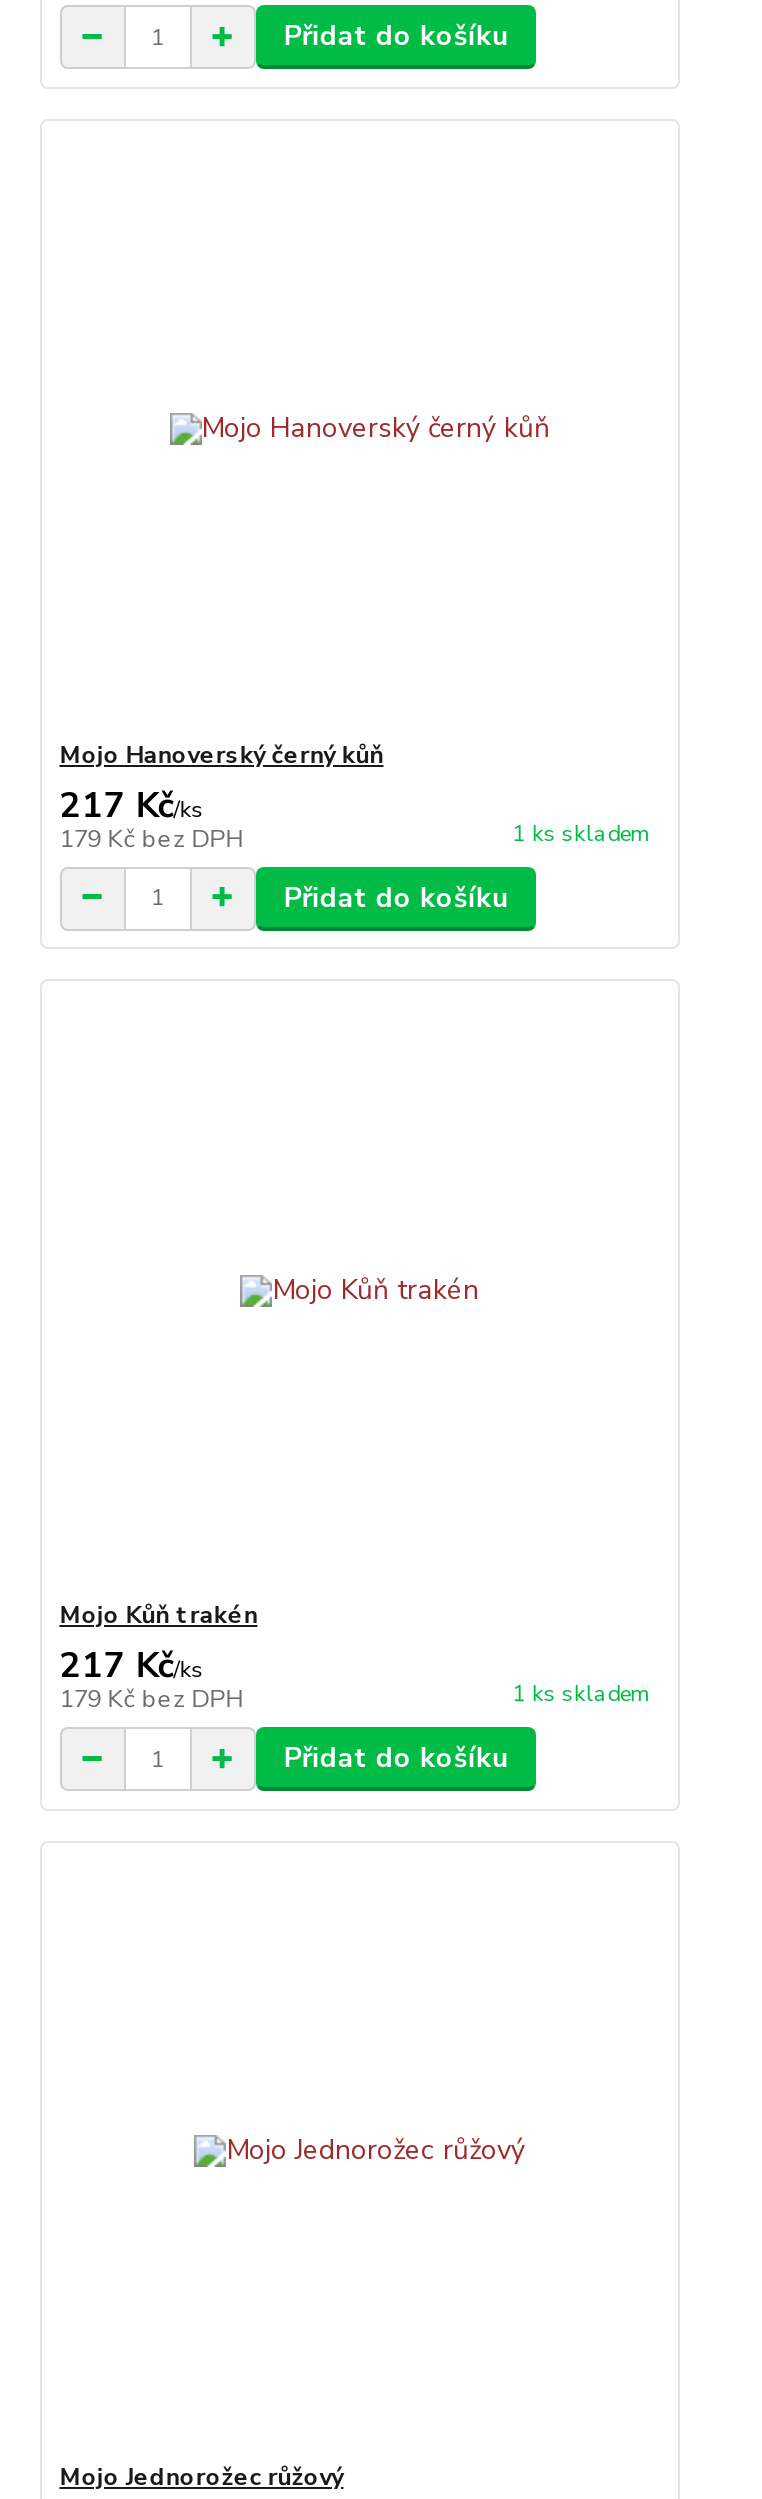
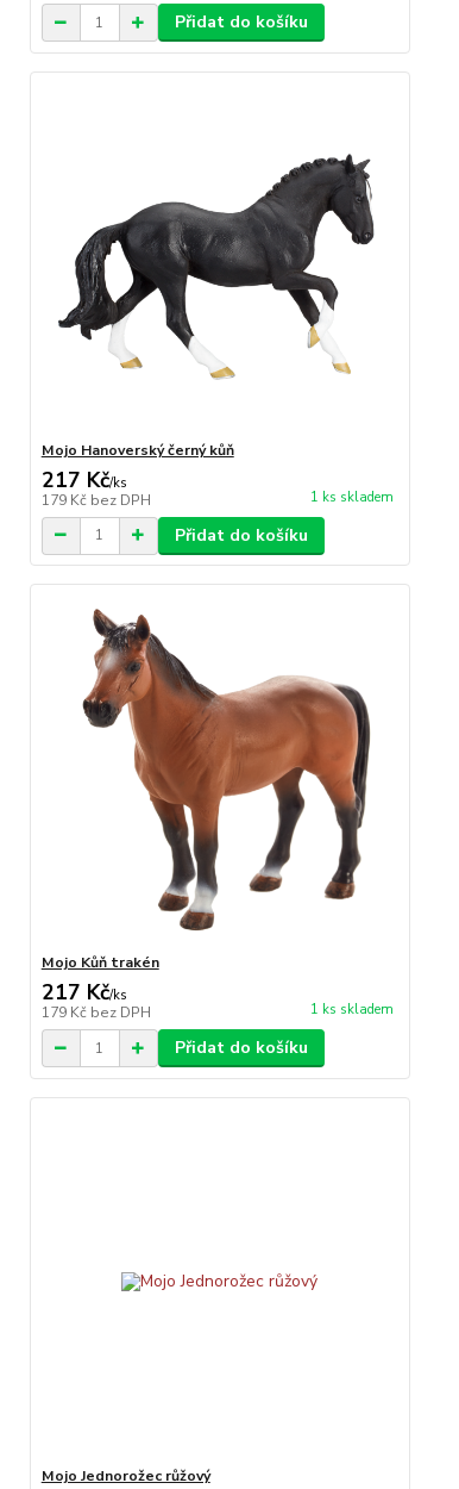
none -> [57,154,375,380] [image]
none -> [82,608,371,932] [image]

